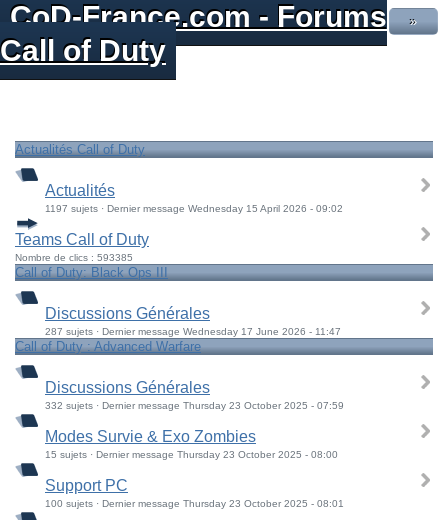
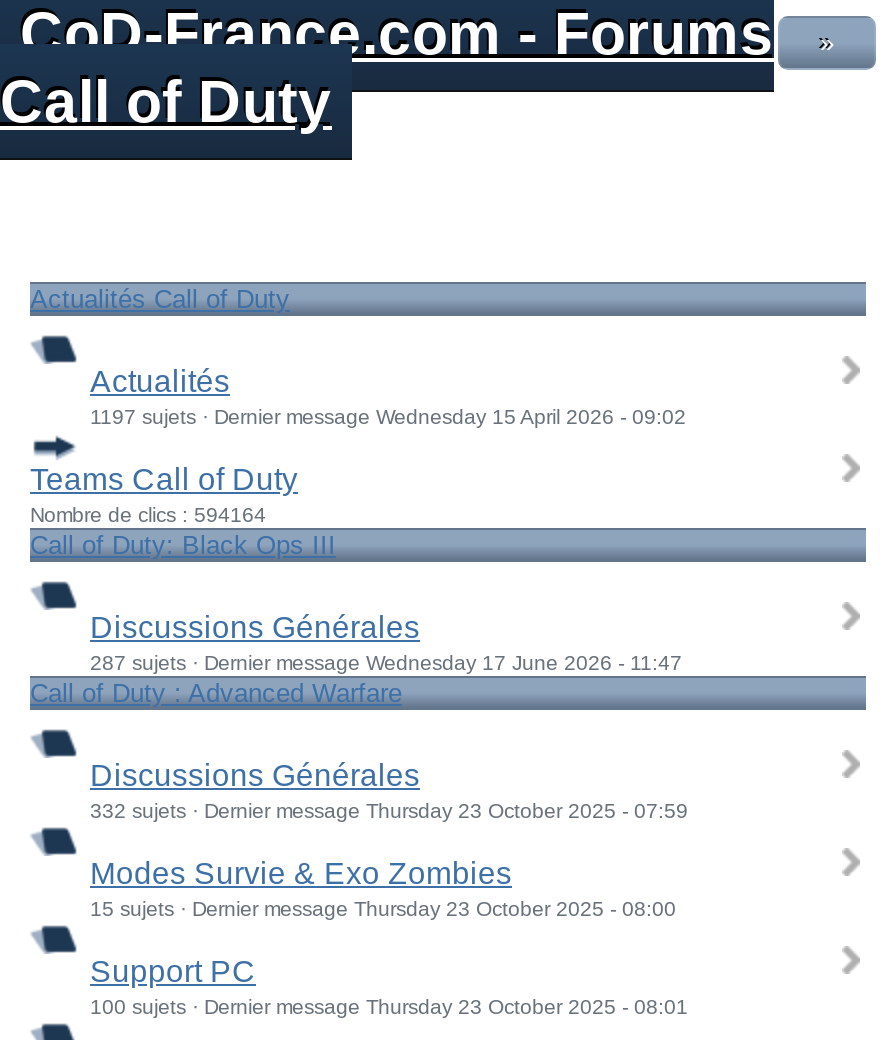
[15,252,133,263] Nombre de clics : 593385 -> [30,504,266,526] Nombre de clics : 594164

